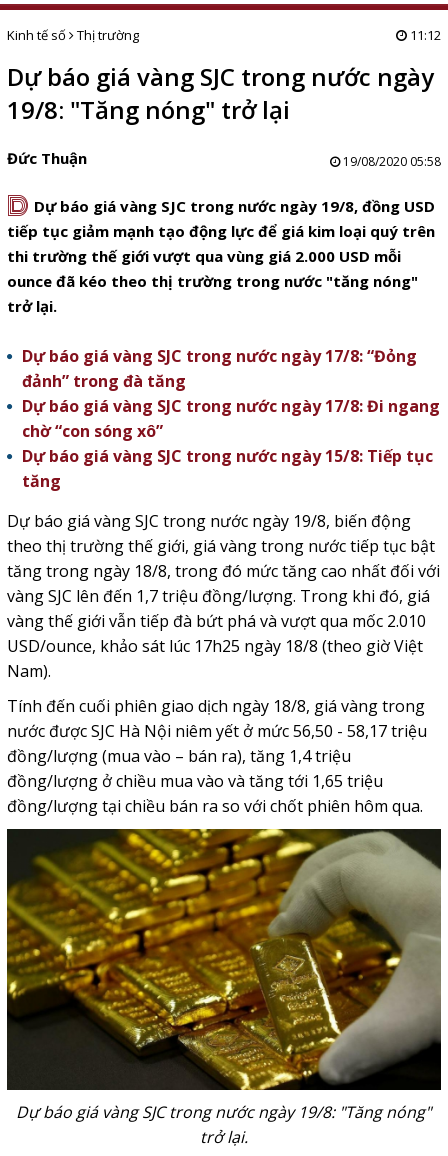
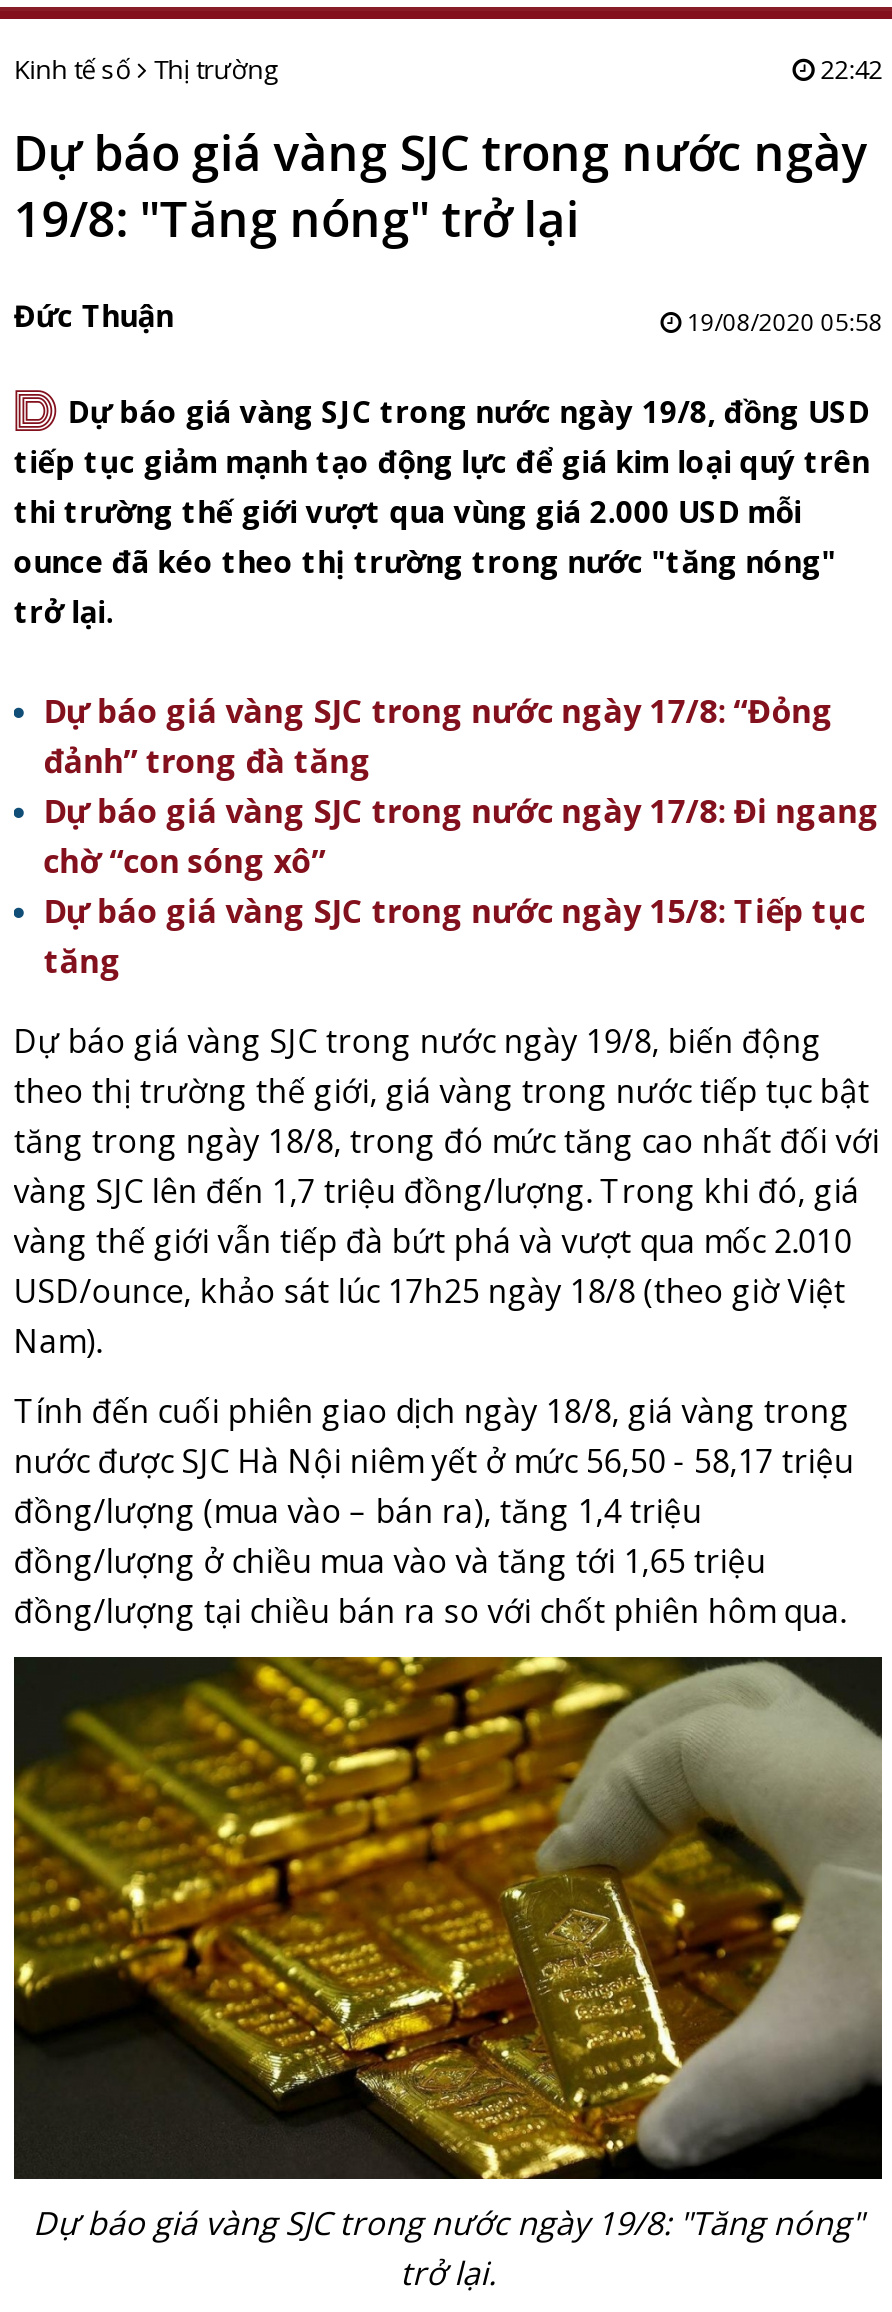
[407,26,441,44] 11:12 -> [815,51,883,87] 22:42

